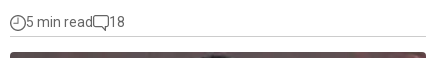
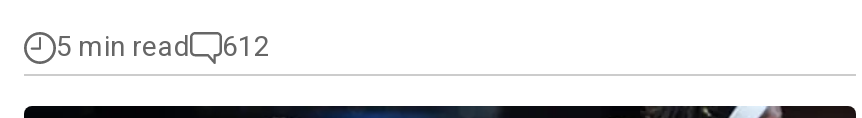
[26,14,125,30] 5 min read 18 -> [56,30,270,62] 5 min read 612

